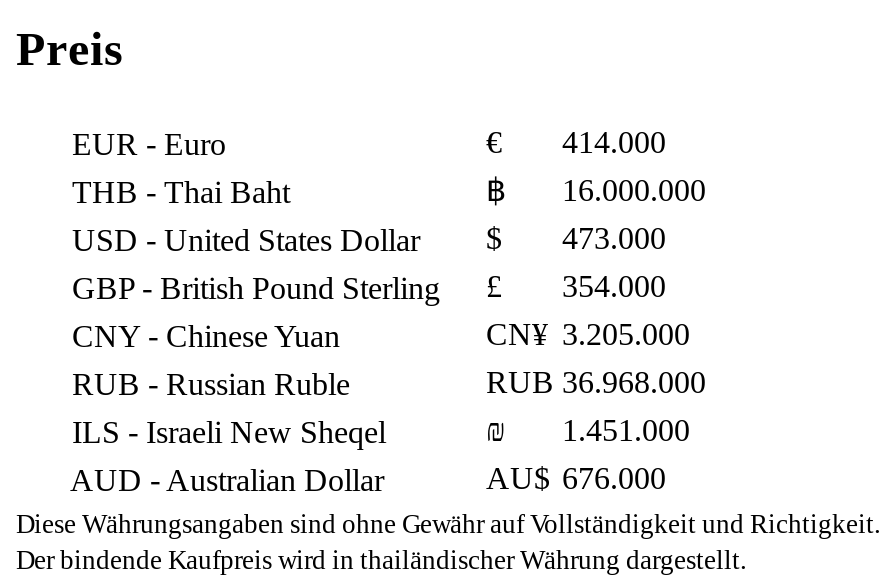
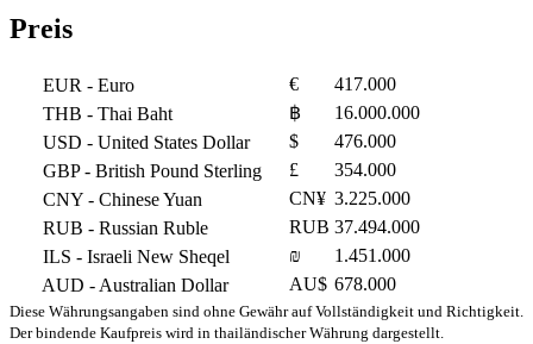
[562,124,674,158] 414.000 -> [334,73,401,94] 417.000
[562,220,674,254] 473.000 -> [334,130,401,151] 476.000
[486,316,698,350] CN¥ 3.205.000 -> [289,188,415,208] CN¥ 3.225.000
[486,364,714,398] RUB 36.968.000 -> [289,216,425,236] RUB 37.494.000
[486,460,674,494] AU$ 676.000 -> [289,273,401,294] AU$ 678.000

